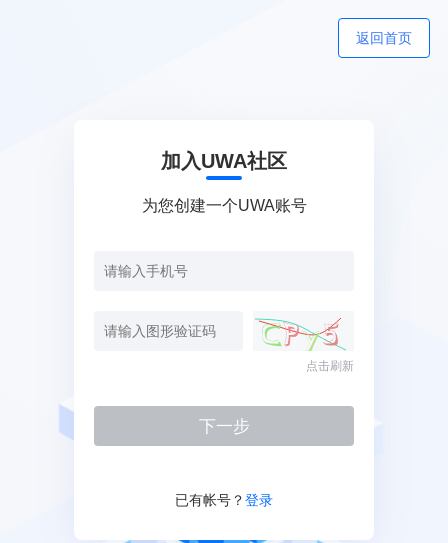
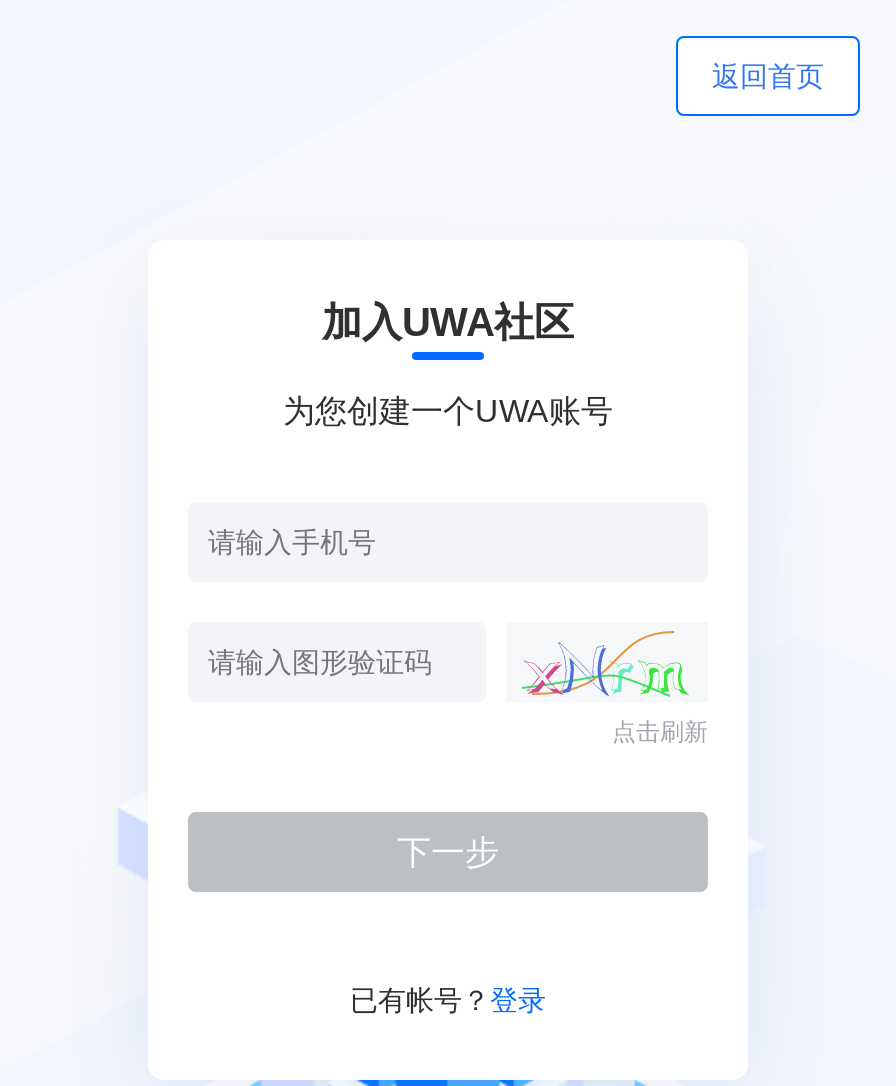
[254,315,347,352] [image] -> [512,628,690,702] [image]

